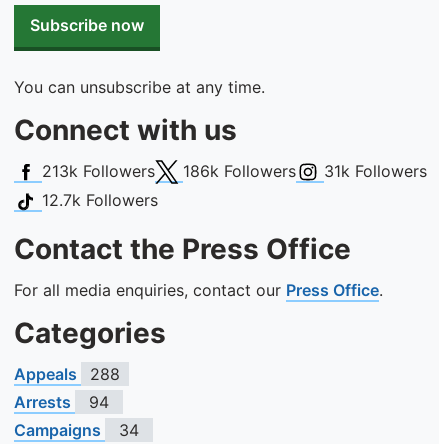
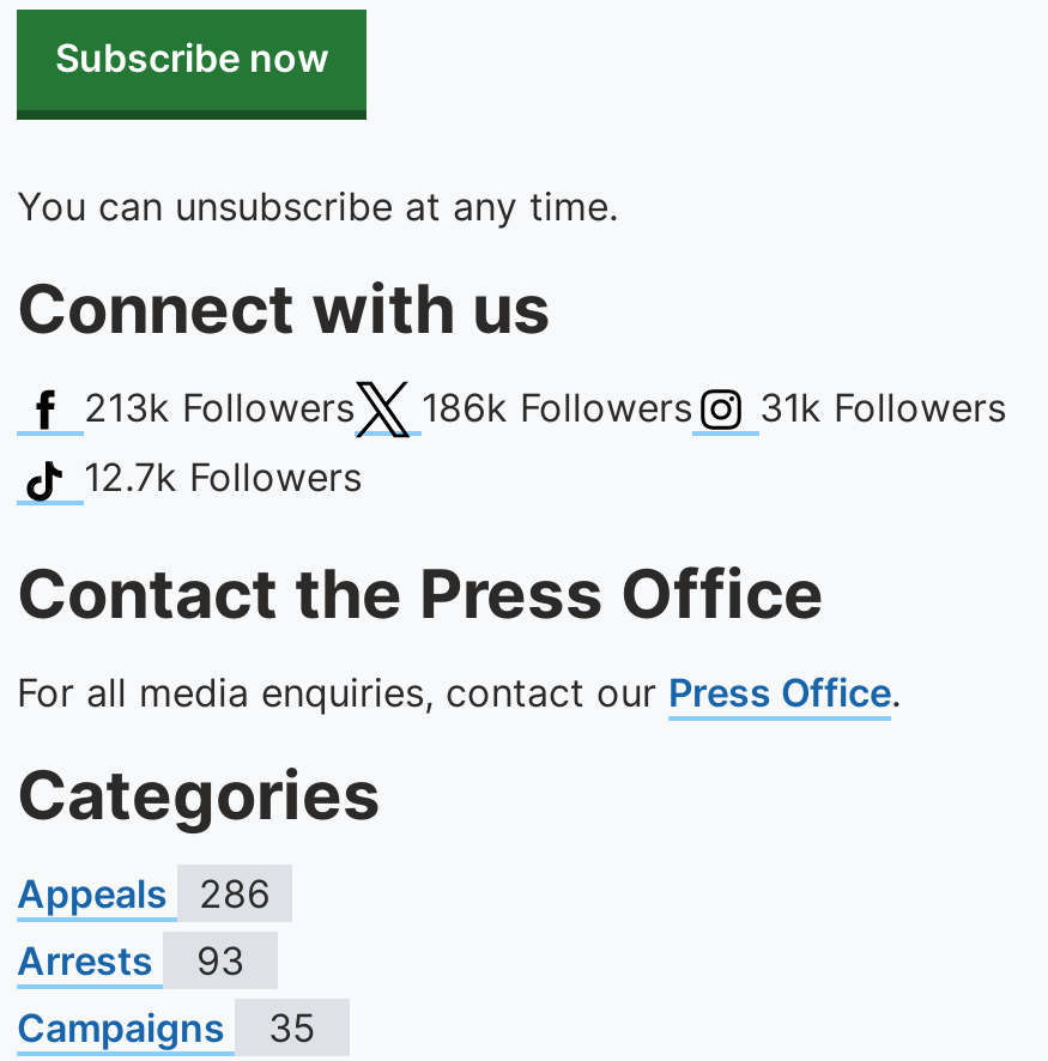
[14,364,120,384] Appeals 288 -> [17,869,271,917] Appeals 286
[14,392,109,412] Arrests 94 -> [17,936,244,984] Arrests 93
[14,420,139,440] Campaigns 34 -> [17,1003,316,1051] Campaigns 35

